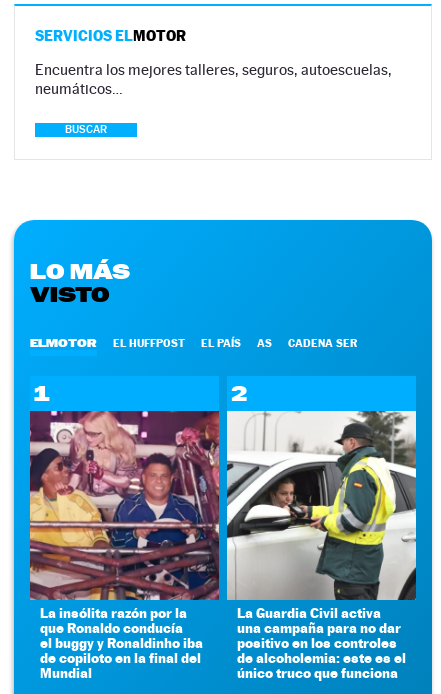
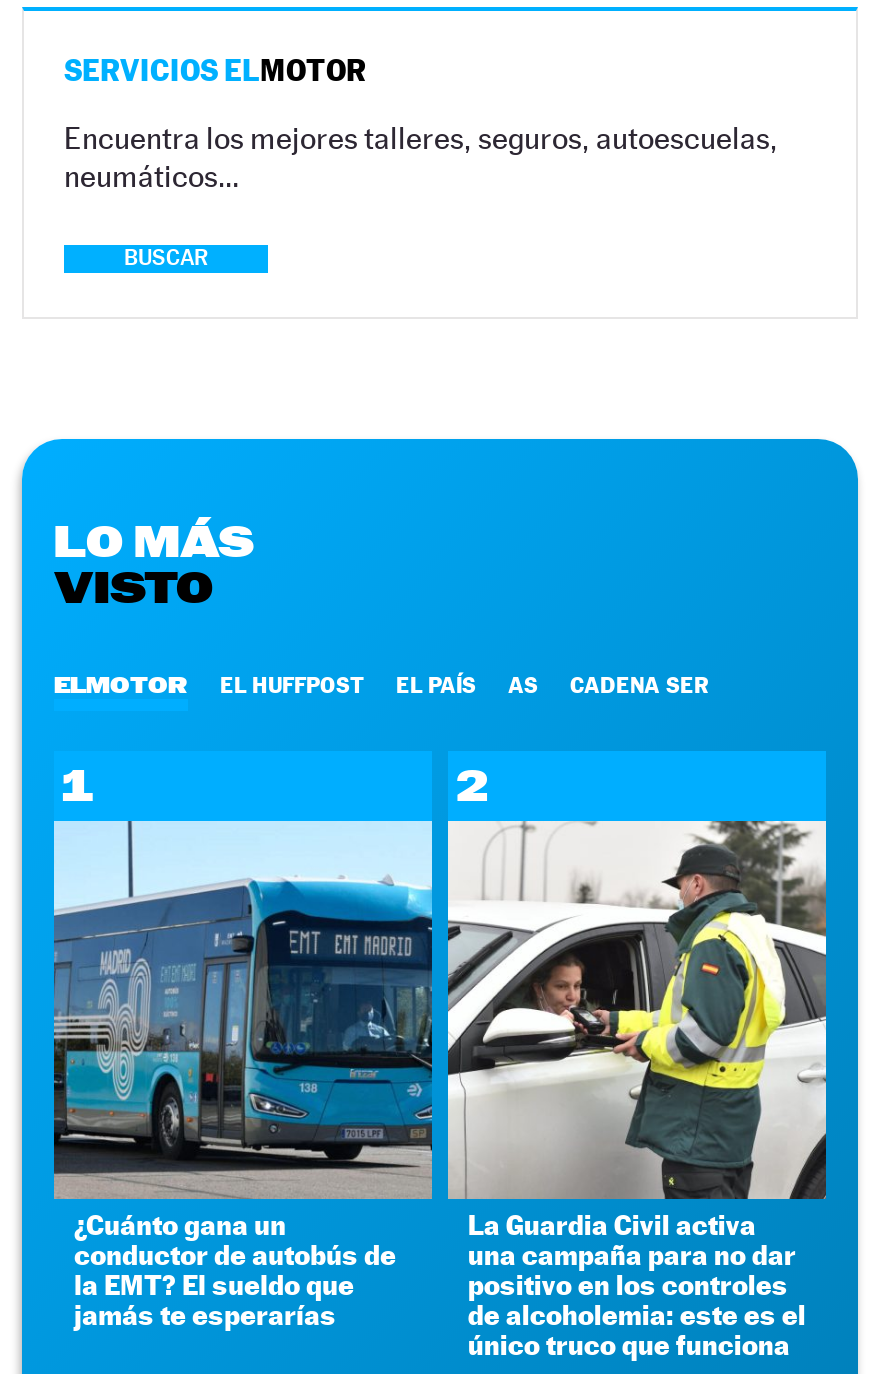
[29,410,220,681] [image] | La insólita razón por la | que Ronaldo conducía | el buggy y Ronaldinho iba | de copiloto en la final del | Mundial -> [52,819,434,1332] [image] | ¿Cuánto gana un | conductor de autobús de | la EMT? El sueldo que | jamás te esperarías

